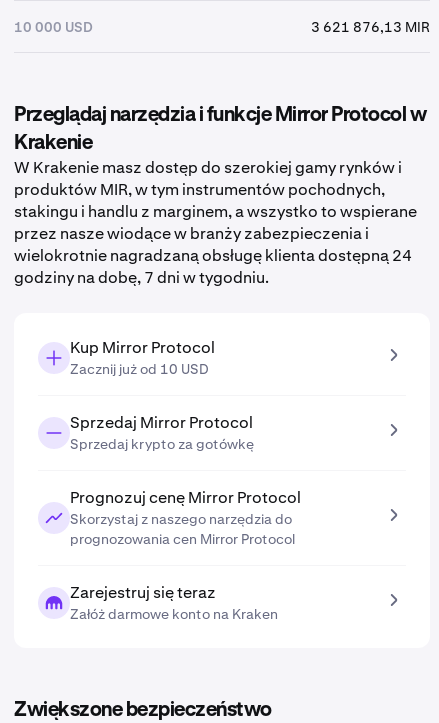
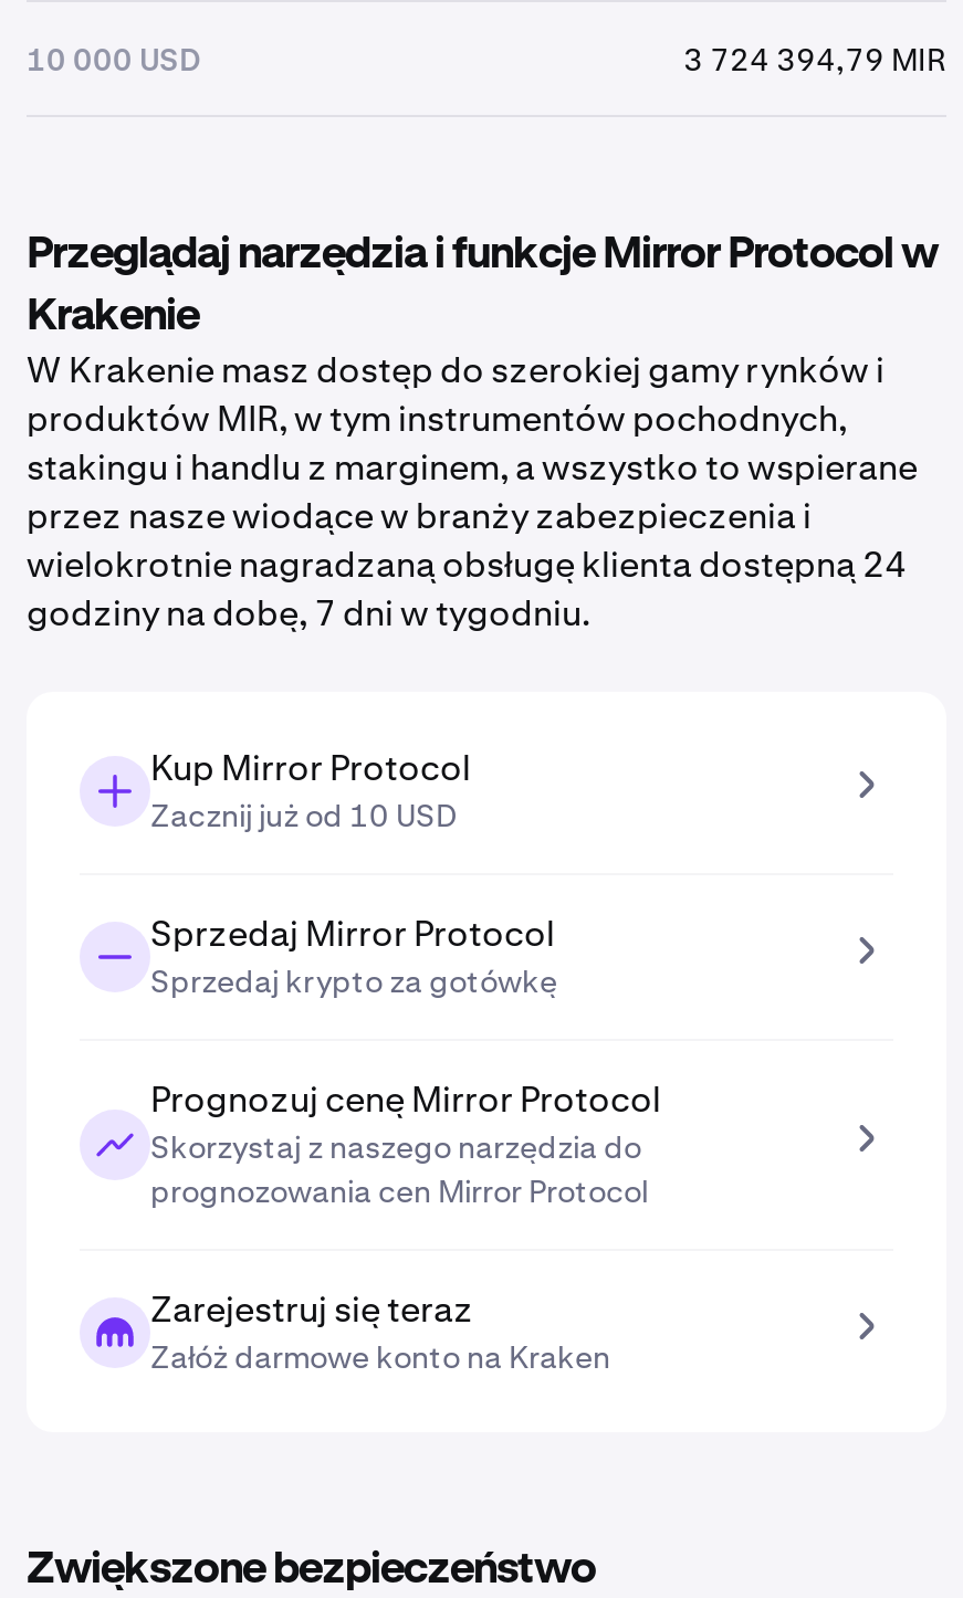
[311,17,430,35] 3 621 876,13 MIR -> [683,39,946,78] 3 724 394,79 MIR

